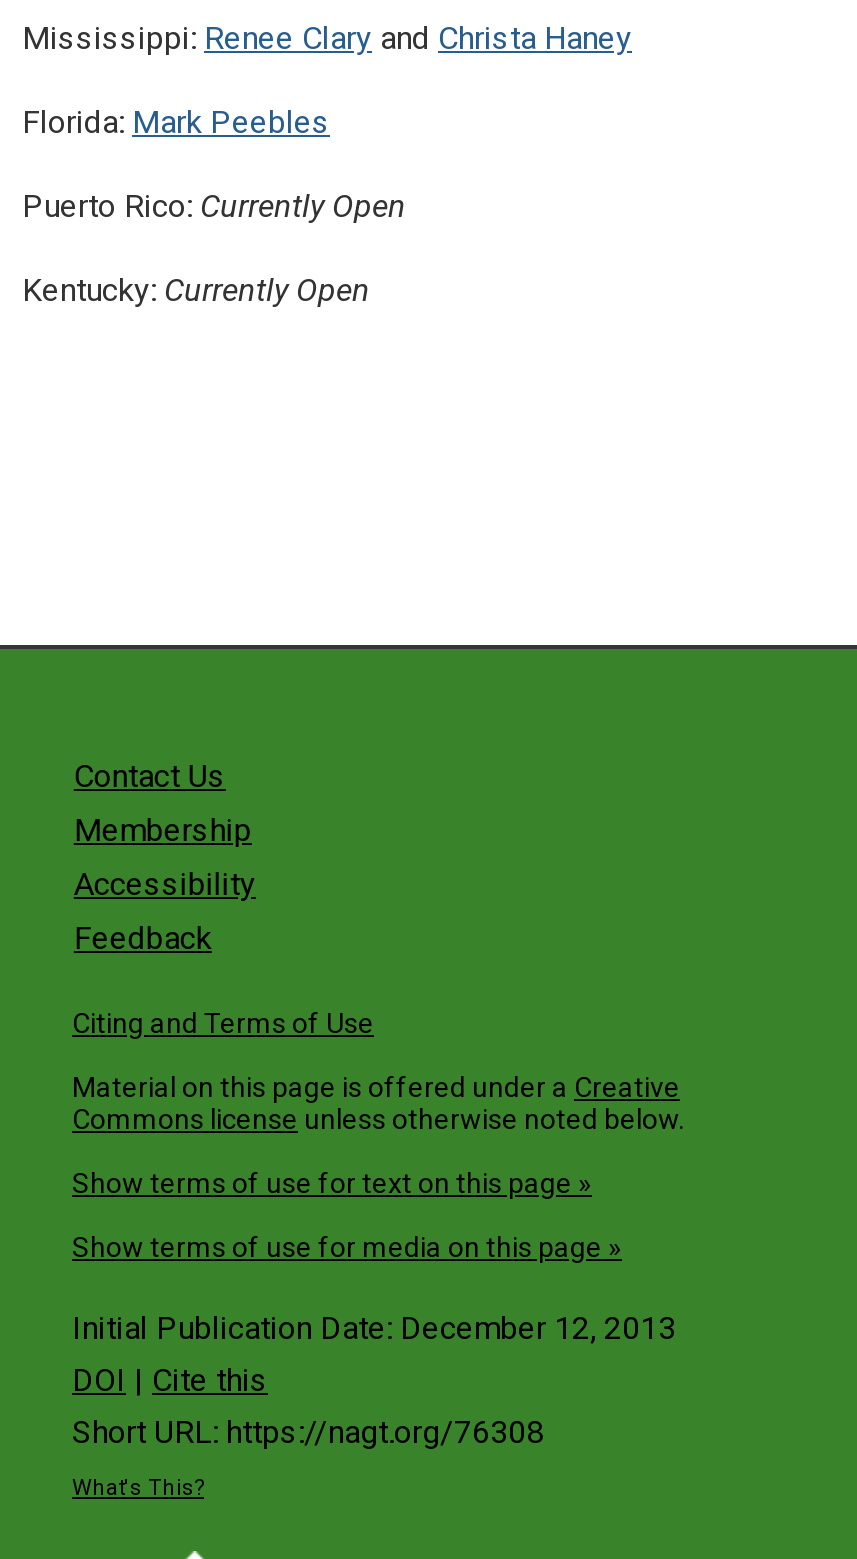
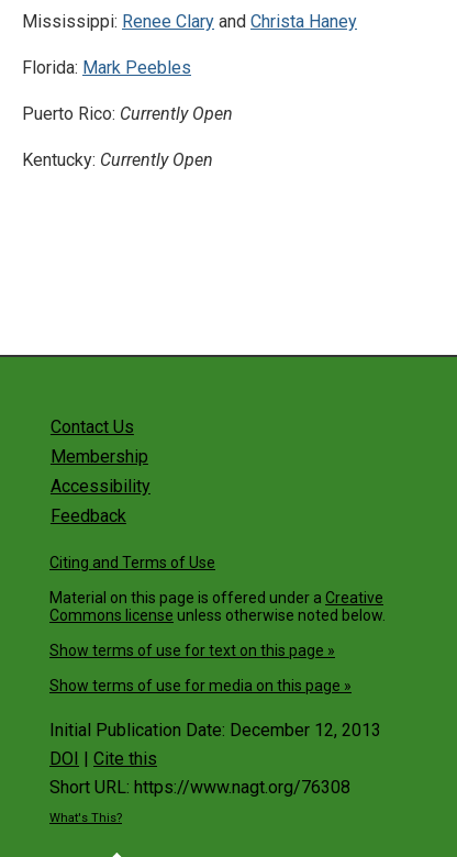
[72,1412,544,1450] Short URL: https://nagt.org/76308 -> [49,776,350,797] Short URL: https://www.nagt.org/76308

